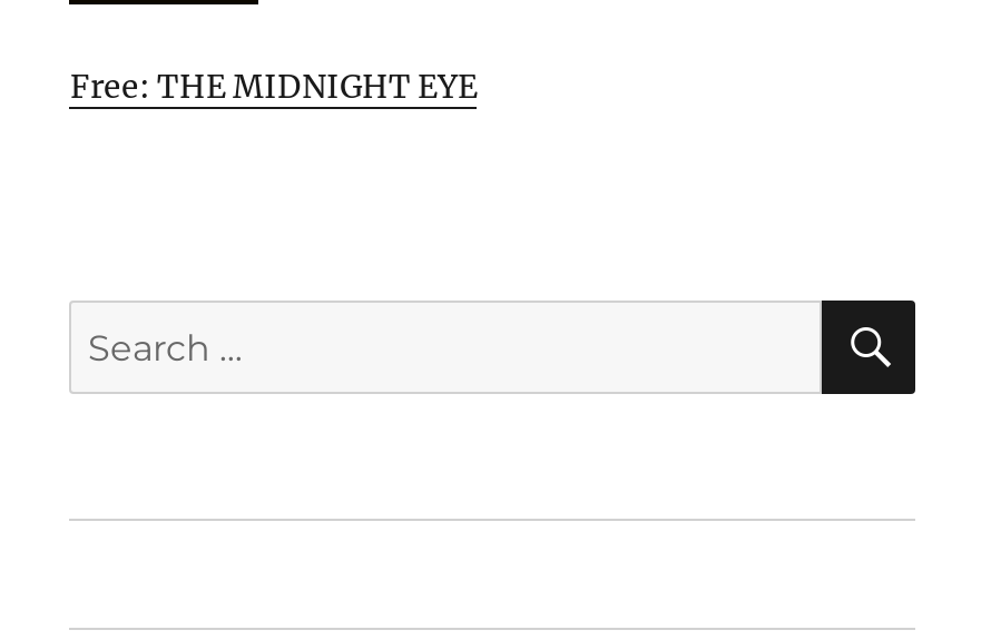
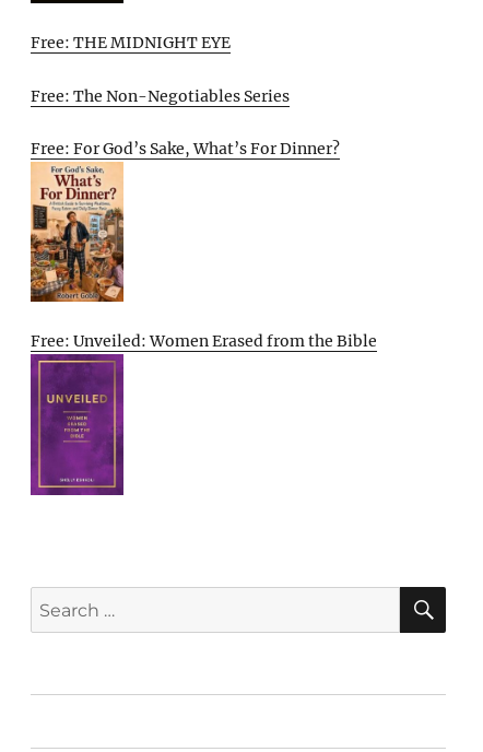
none -> [30,167,378,351] [image] | Free: Unveiled: Women Erased from the Bible
none -> [30,360,125,496] [image]
none -> [31,86,340,158] Free: The Non-Negotiables Series | Free: For God’s Sake, What’s For Dinner?

